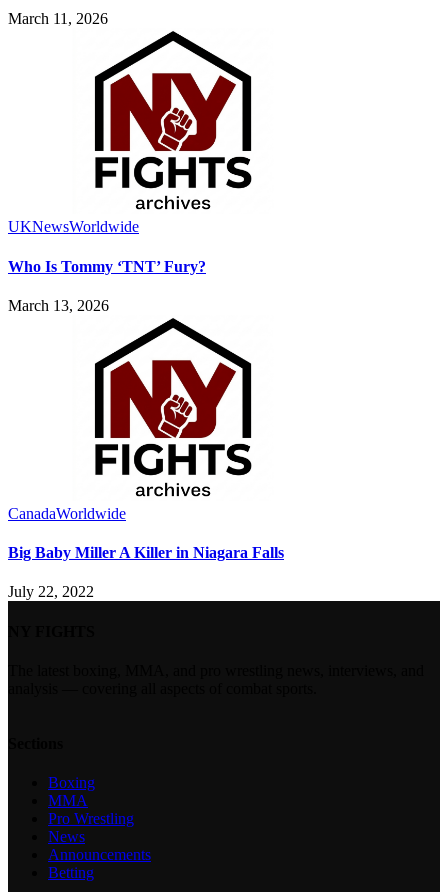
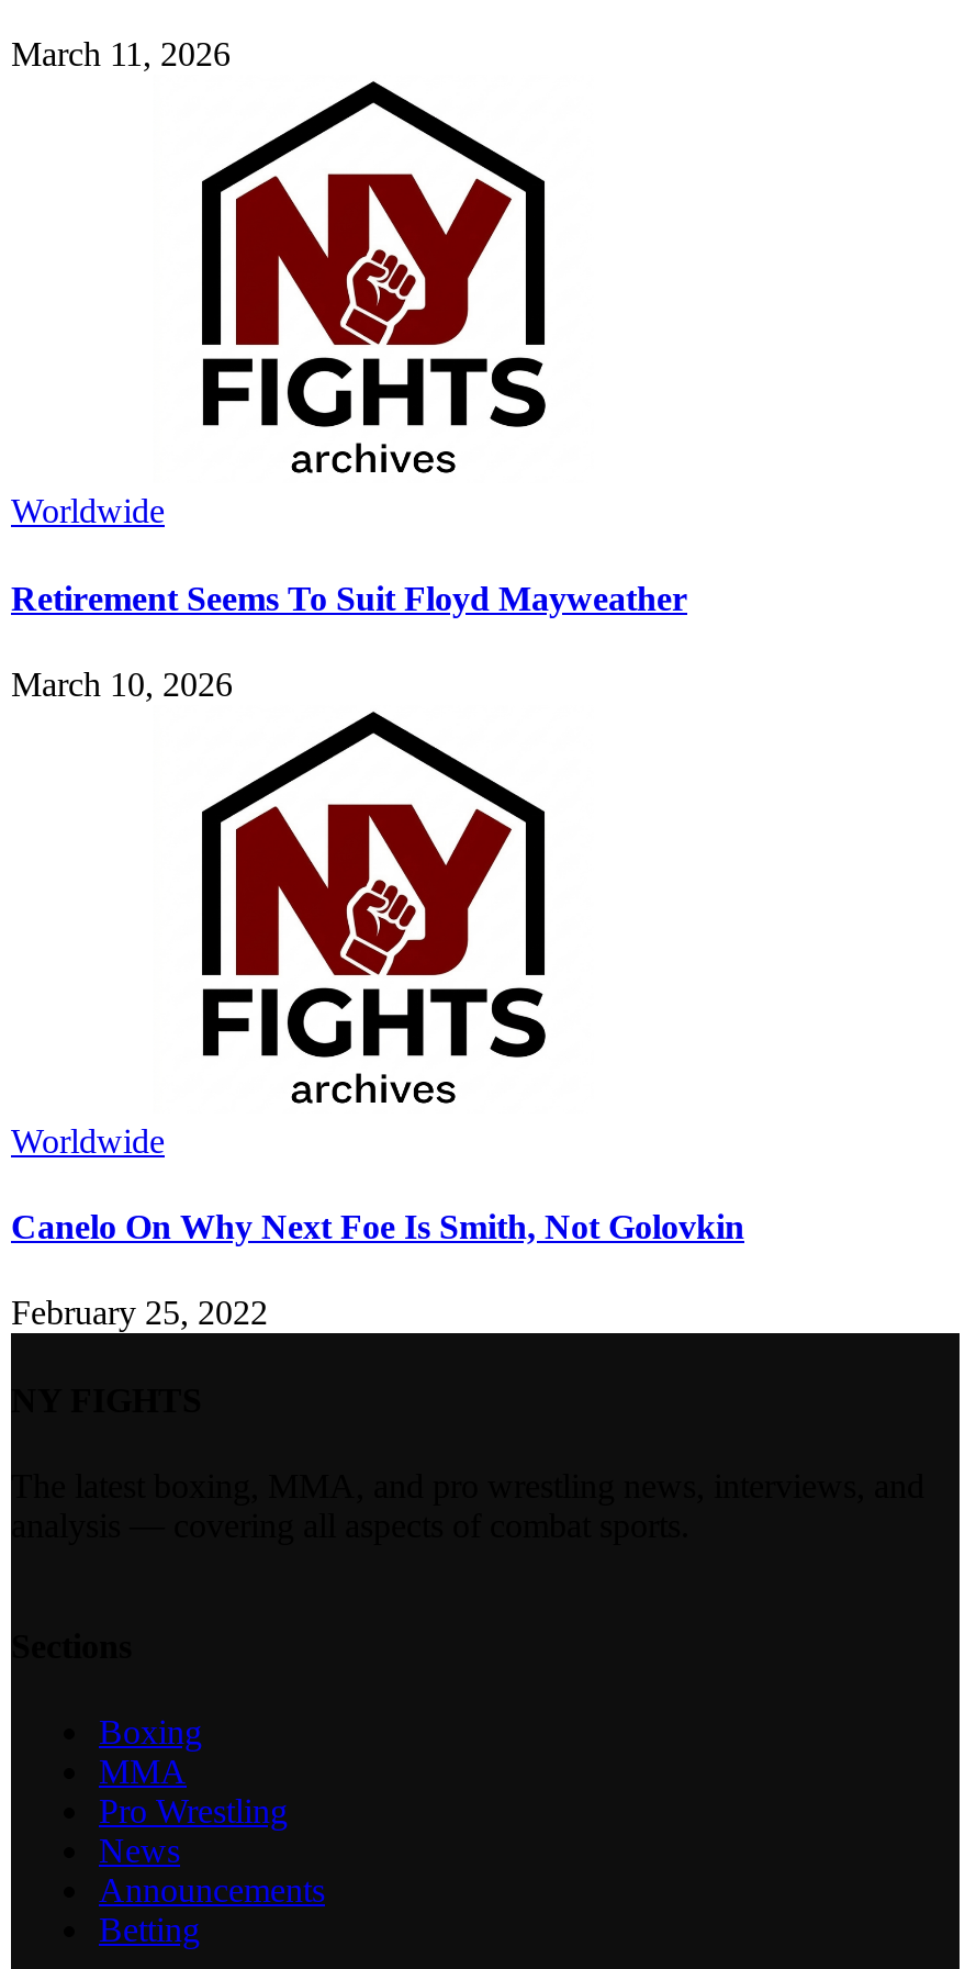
[8,218,139,235] UKNewsWorldwide -> [11,493,165,530] Worldwide
[8,258,206,275] Who Is Tommy ‘TNT’ Fury? -> [11,579,687,616] Retirement Seems To Suit Floyd Mayweather
[8,297,109,314] March 13, 2026 -> [11,665,233,702] March 10, 2026
[8,505,126,522] CanadaWorldwide -> [11,1122,165,1159] Worldwide
[8,544,284,561] Big Baby Miller A Killer in Niagara Falls -> [11,1208,744,1246] Canelo On Why Next Foe Is Smith, Not Golovkin
[8,583,94,600] July 22, 2022 -> [11,1295,268,1332] February 25, 2022

